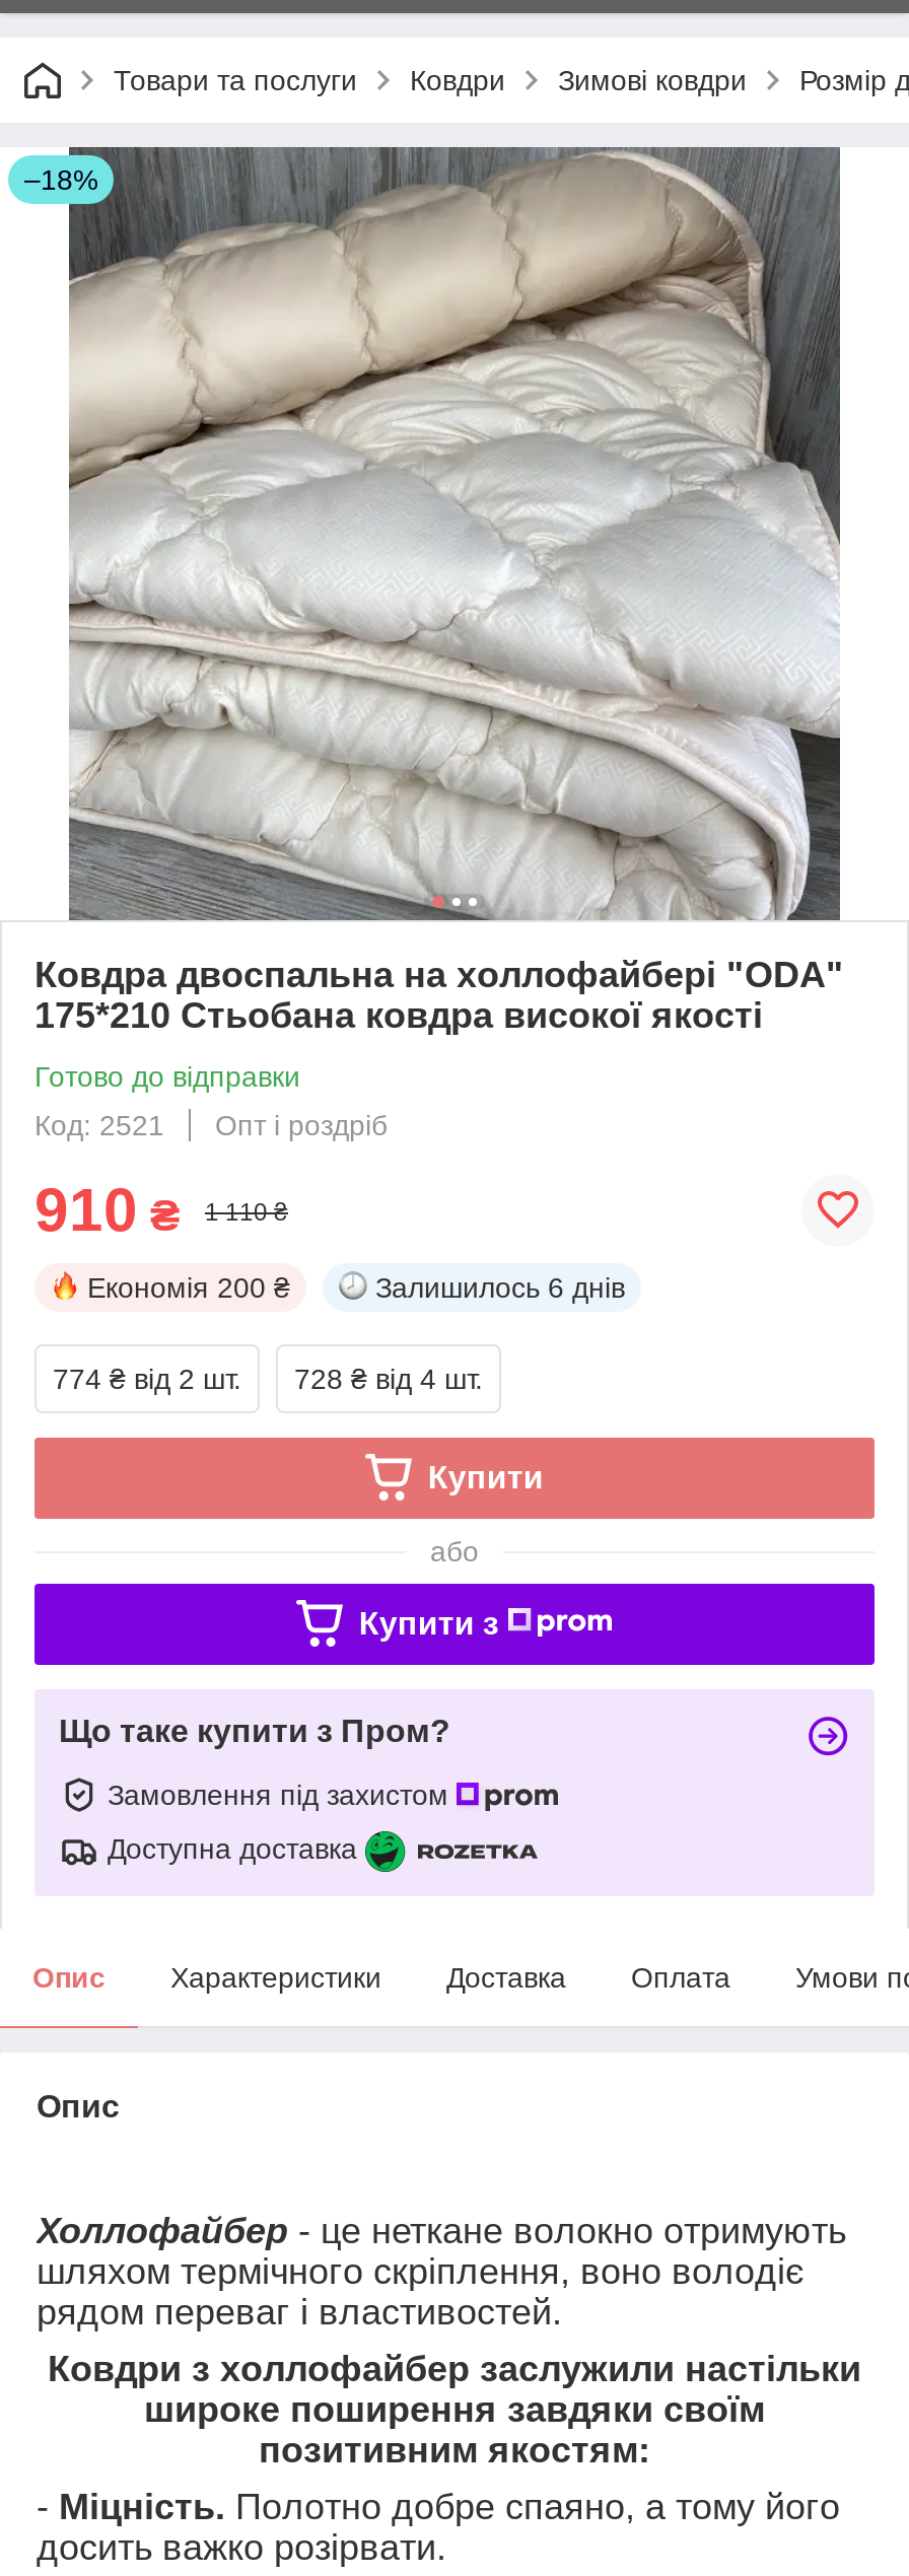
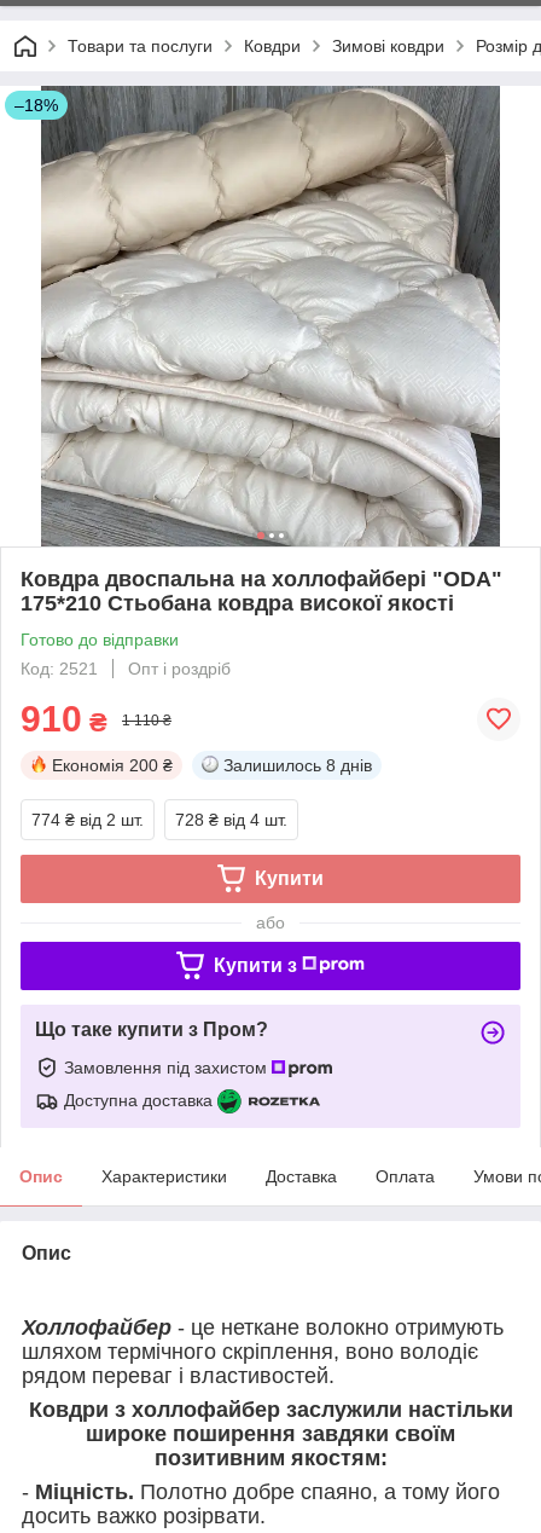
[375,1271,625,1303] Залишилось 6 днів -> [223,755,372,775] Залишилось 8 днів

